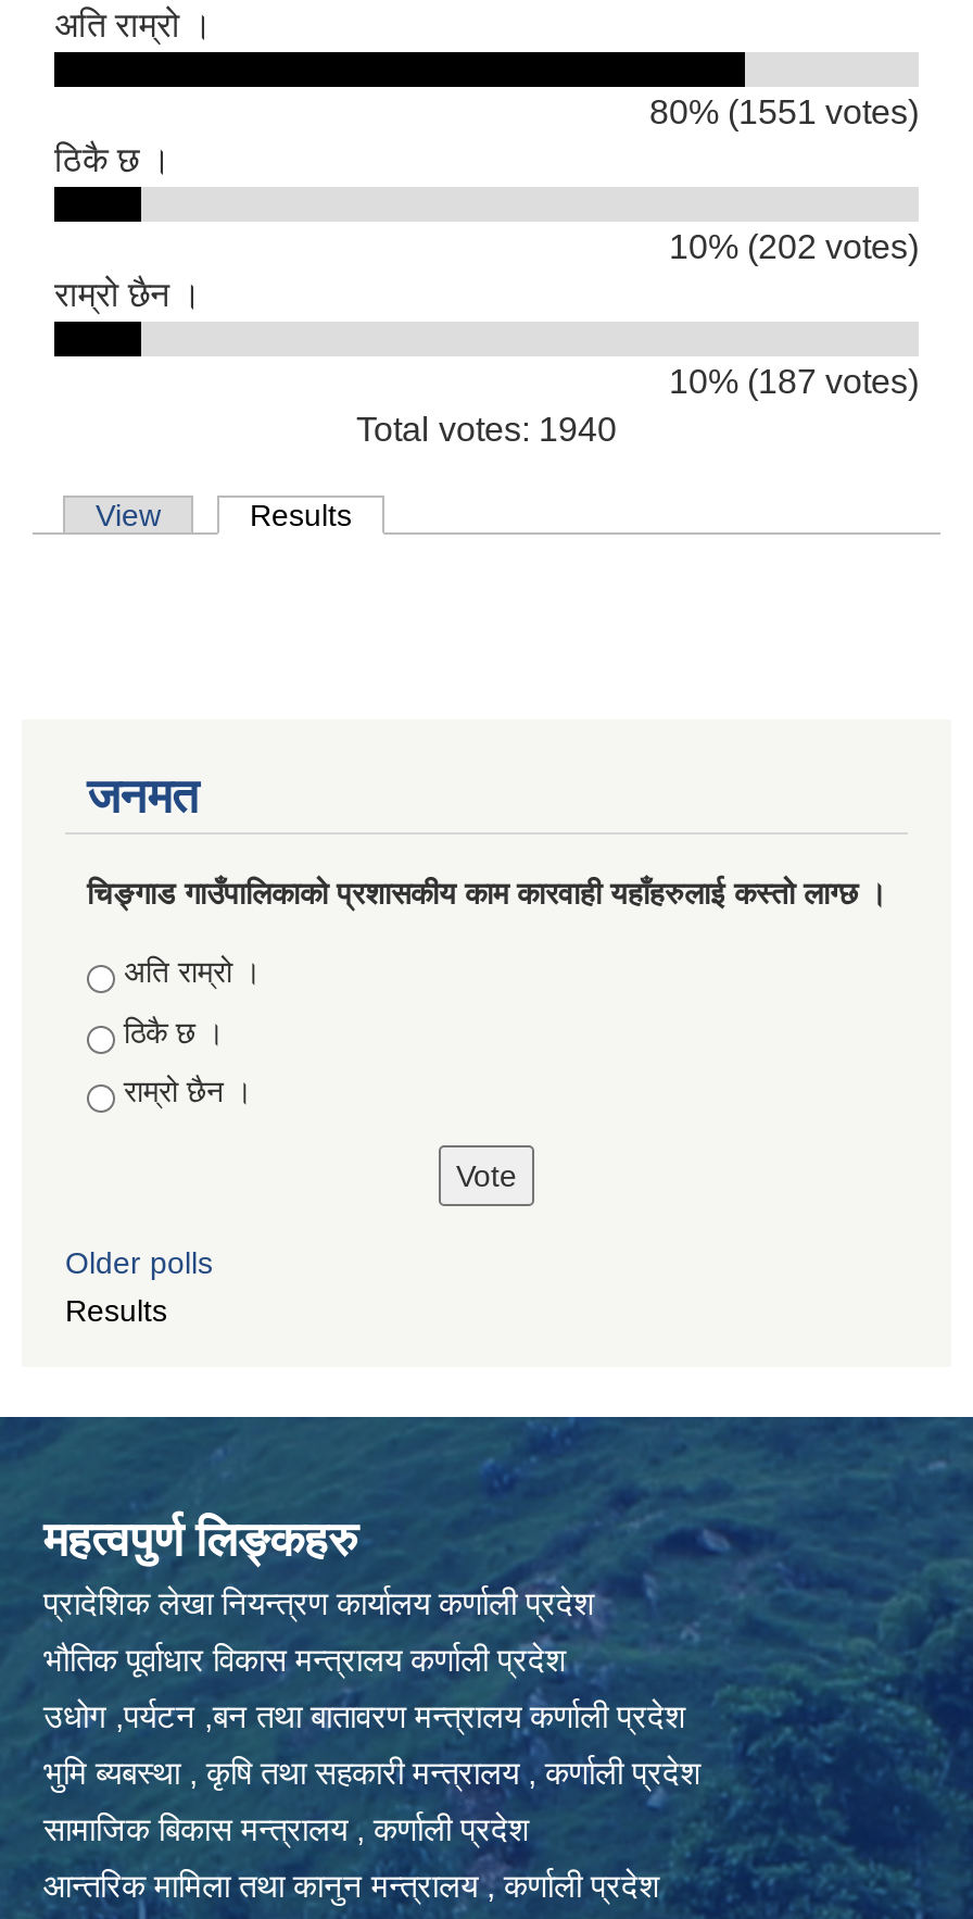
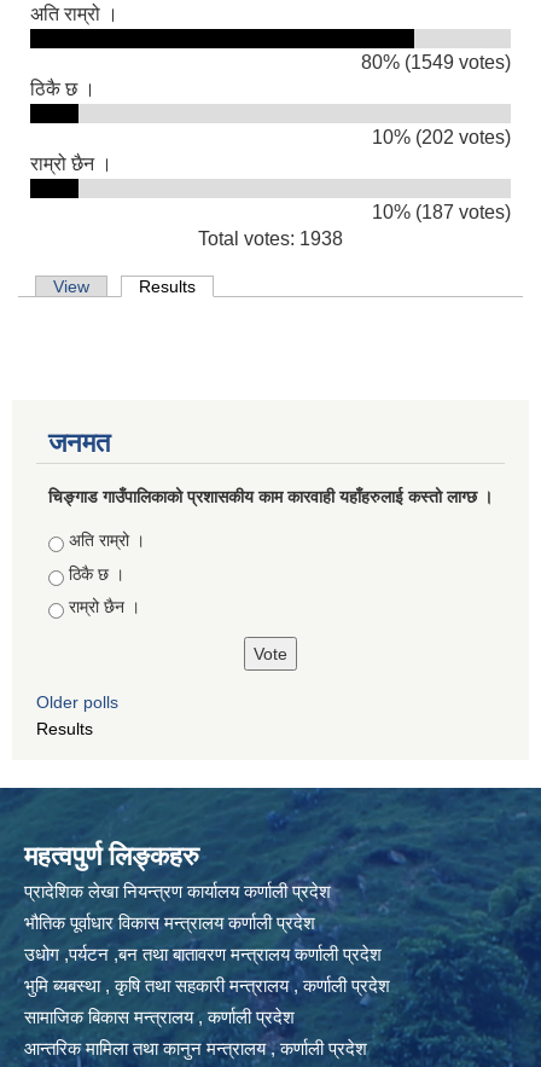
[649,94,919,131] 80% (1551 votes) -> [361,52,511,73] 80% (1549 votes)
[356,411,617,448] Total votes: 1940 -> [198,229,343,249] Total votes: 1938

